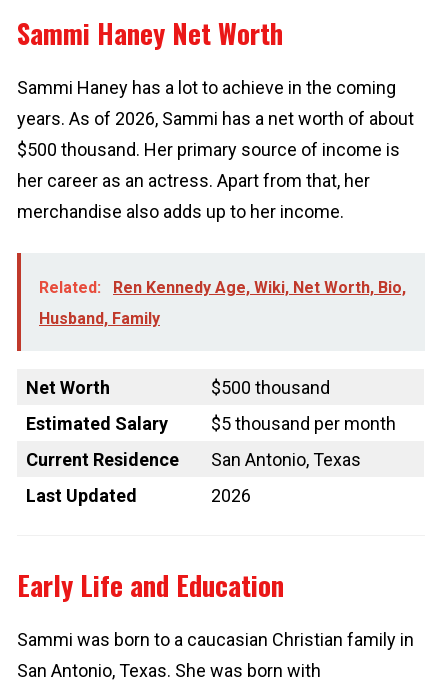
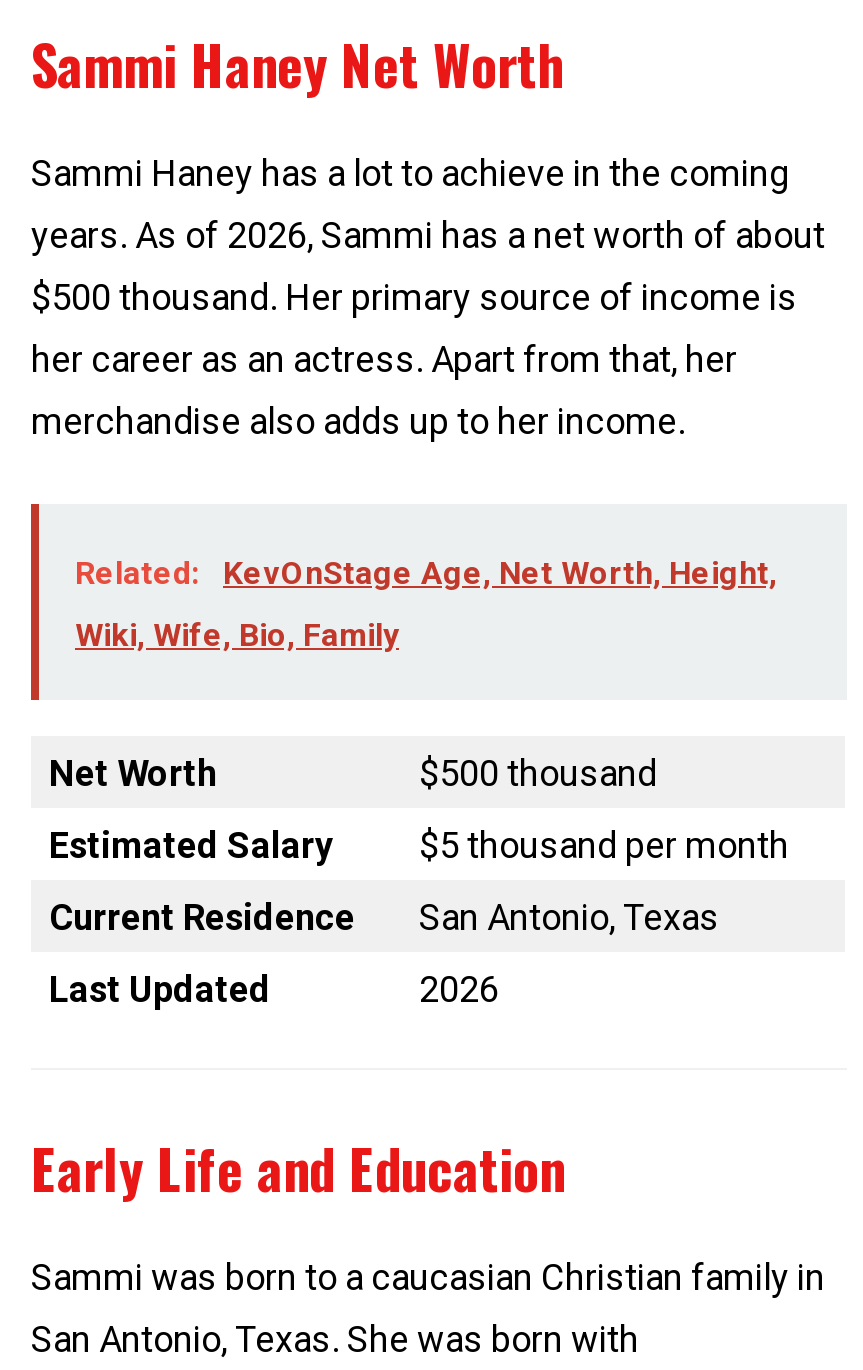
[39,278,406,297] Related: Ren Kennedy Age, Wiki, Net Worth, Bio, -> [75,554,777,592] Related: KevOnStage Age, Net Worth, Height,
[39,309,160,328] Husband, Family -> [75,616,399,654] Wiki, Wife, Bio, Family

